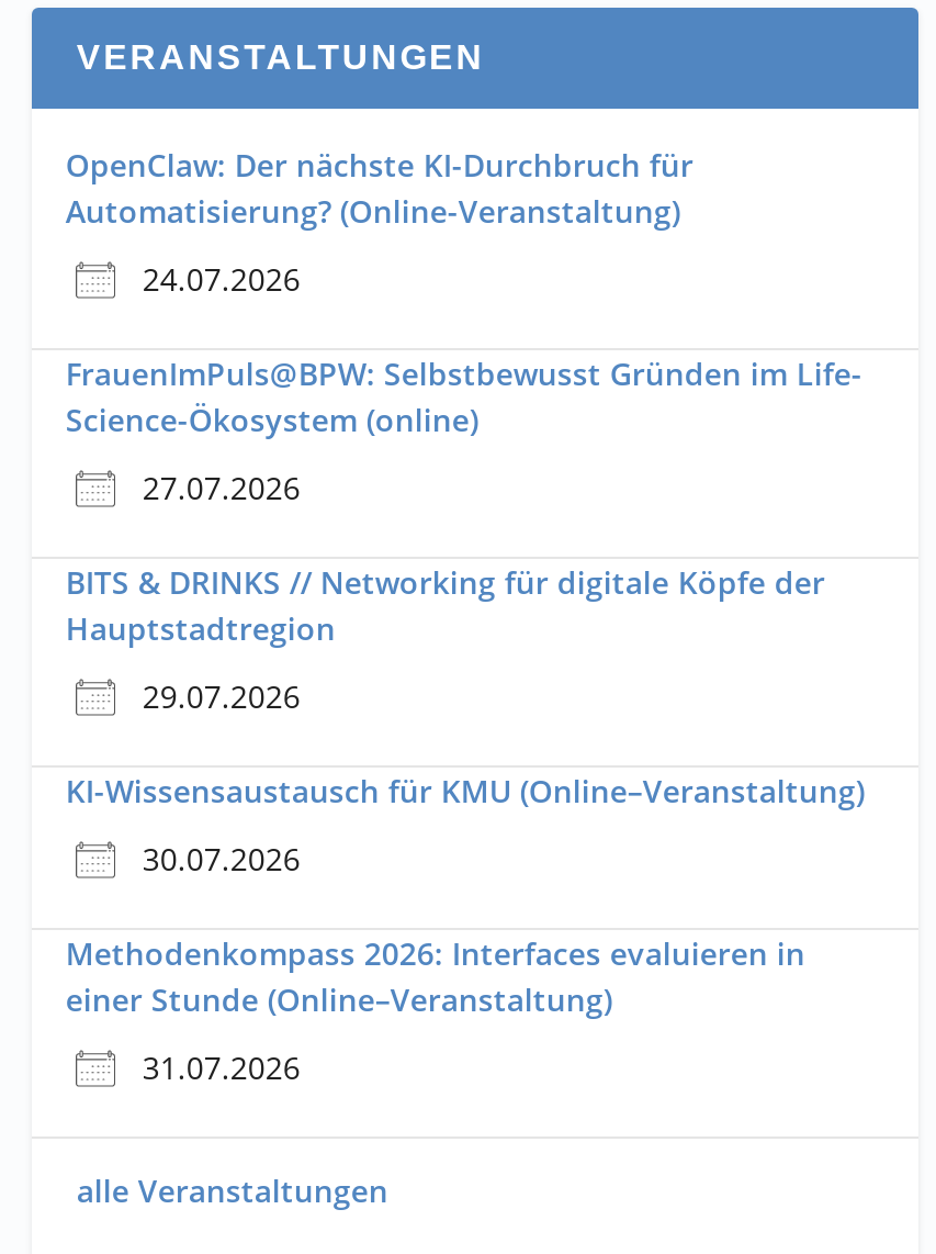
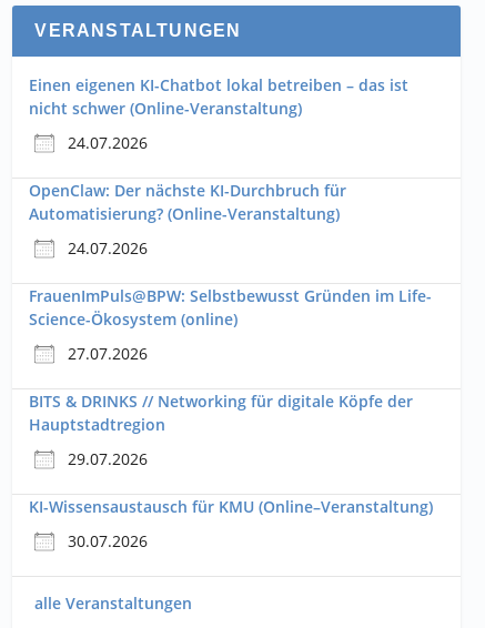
none -> [29,74,409,153] Einen eigenen KI-Chatbot lokal betreiben – das ist | nicht schwer (Online-Veranstaltung) | 24.07.2026
moved [66,143,864,879] -> [29,180,433,551]: OpenClaw: Der nächste KI-Durchbruch für | Automatisierung? (Online-Veranstaltung) | 24.07.2026 | ... | KI-Wissensaustausch für KMU (Online–Veranstaltung) | 30.07.2026
[66,932,805,1088] Methodenkompass 2026: Interfaces evaluieren in | einer Stunde (Online–Veranstaltung) | 31.07.2026 -> none

